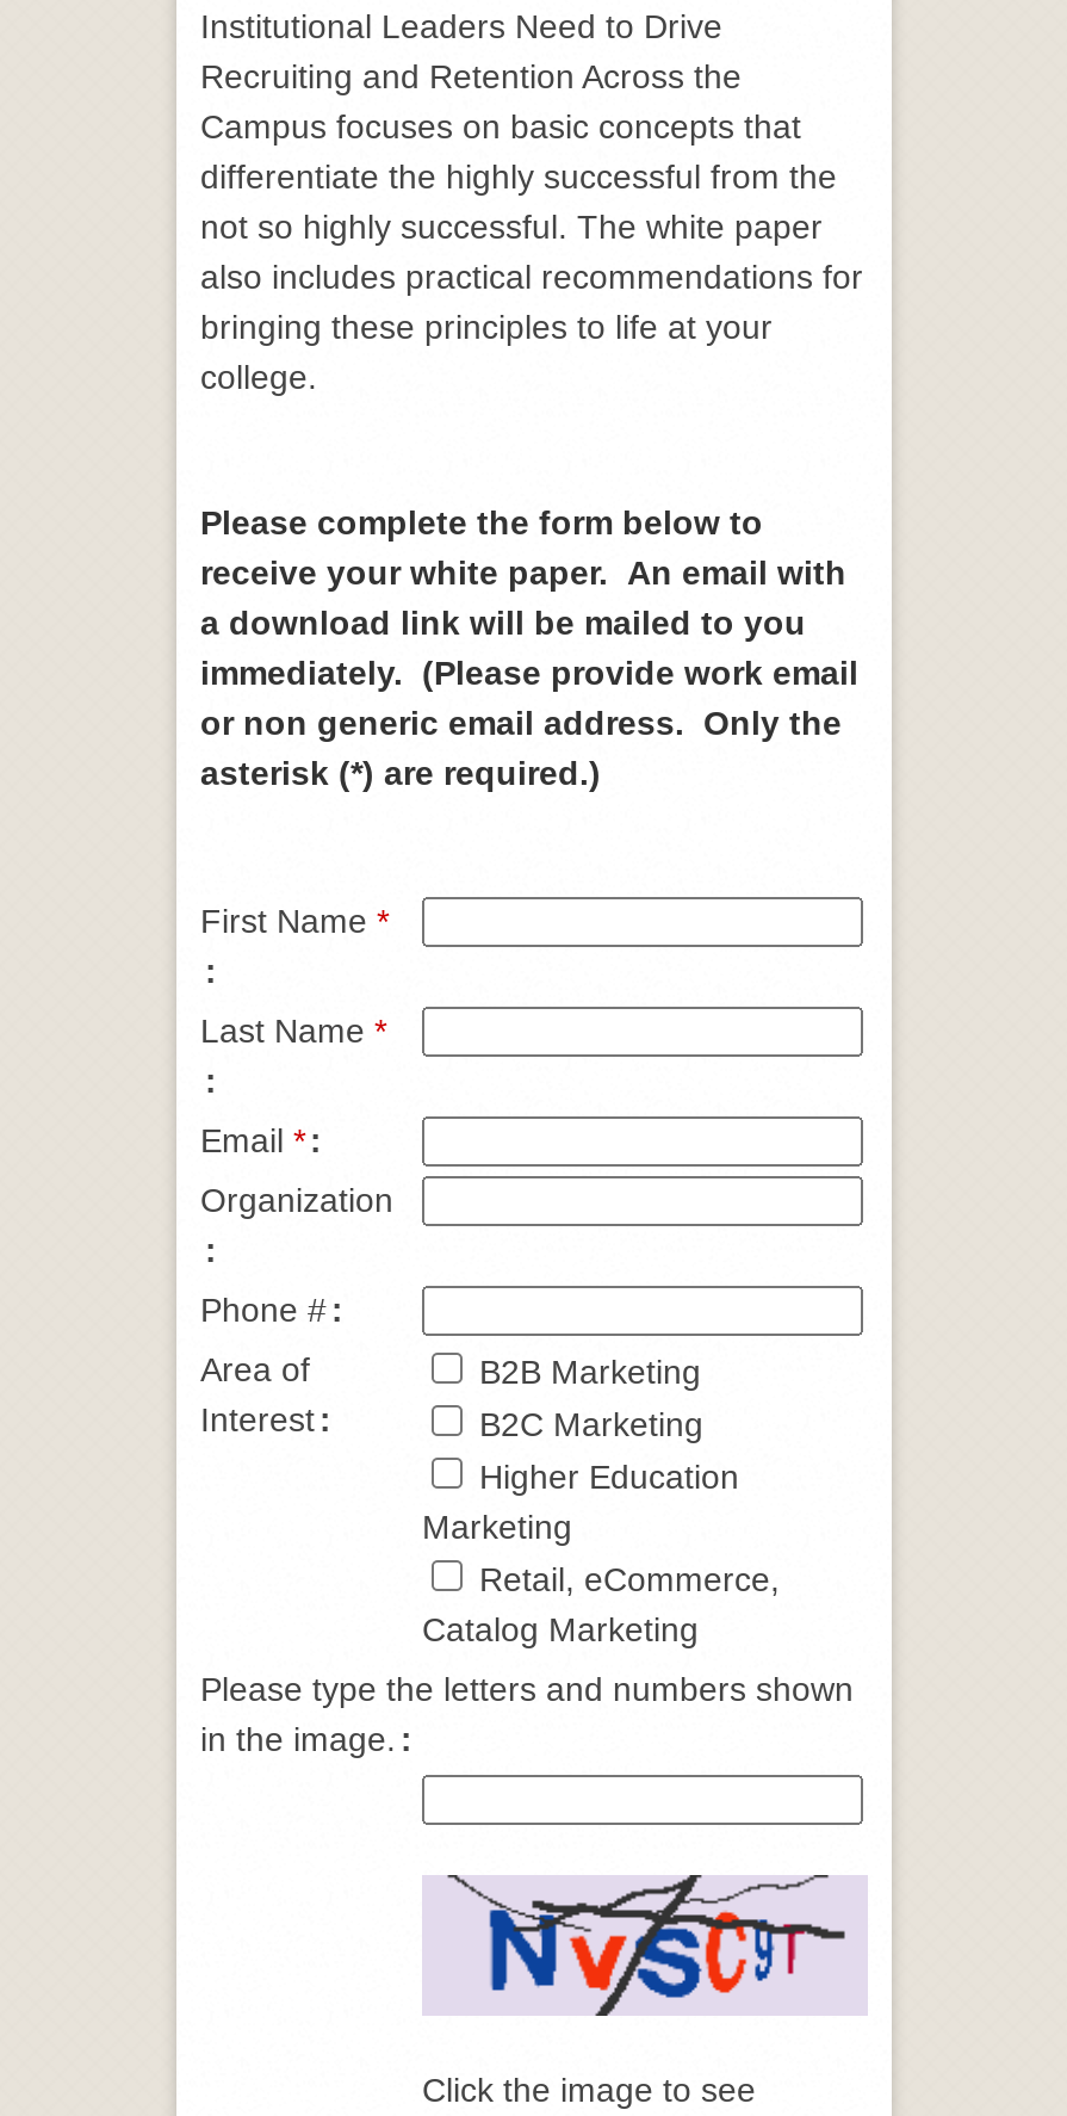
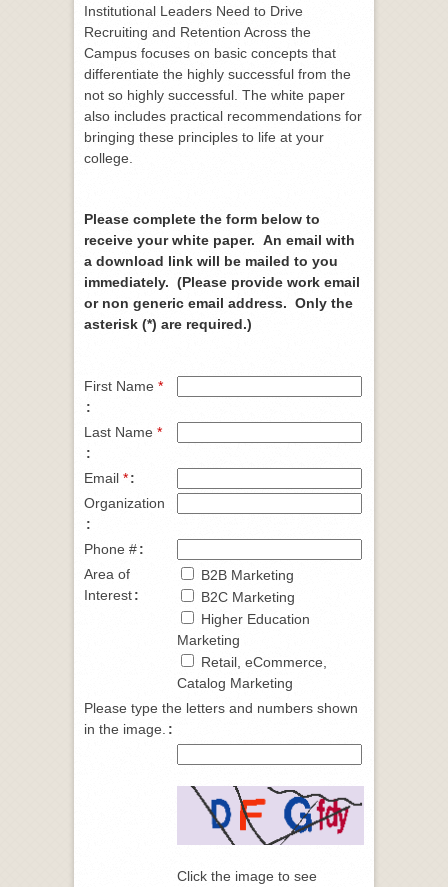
[446,1873,863,2018] [image] -> [192,785,363,846] [image]

